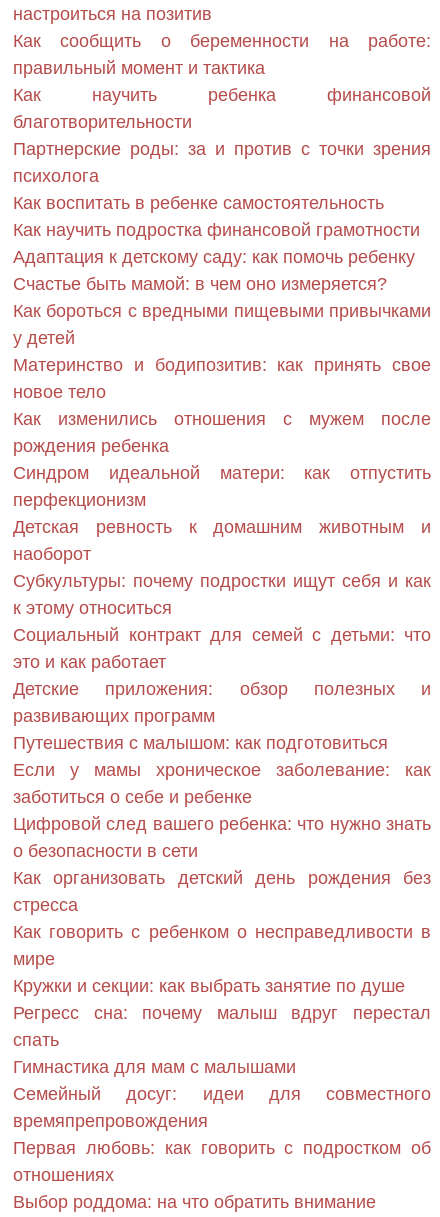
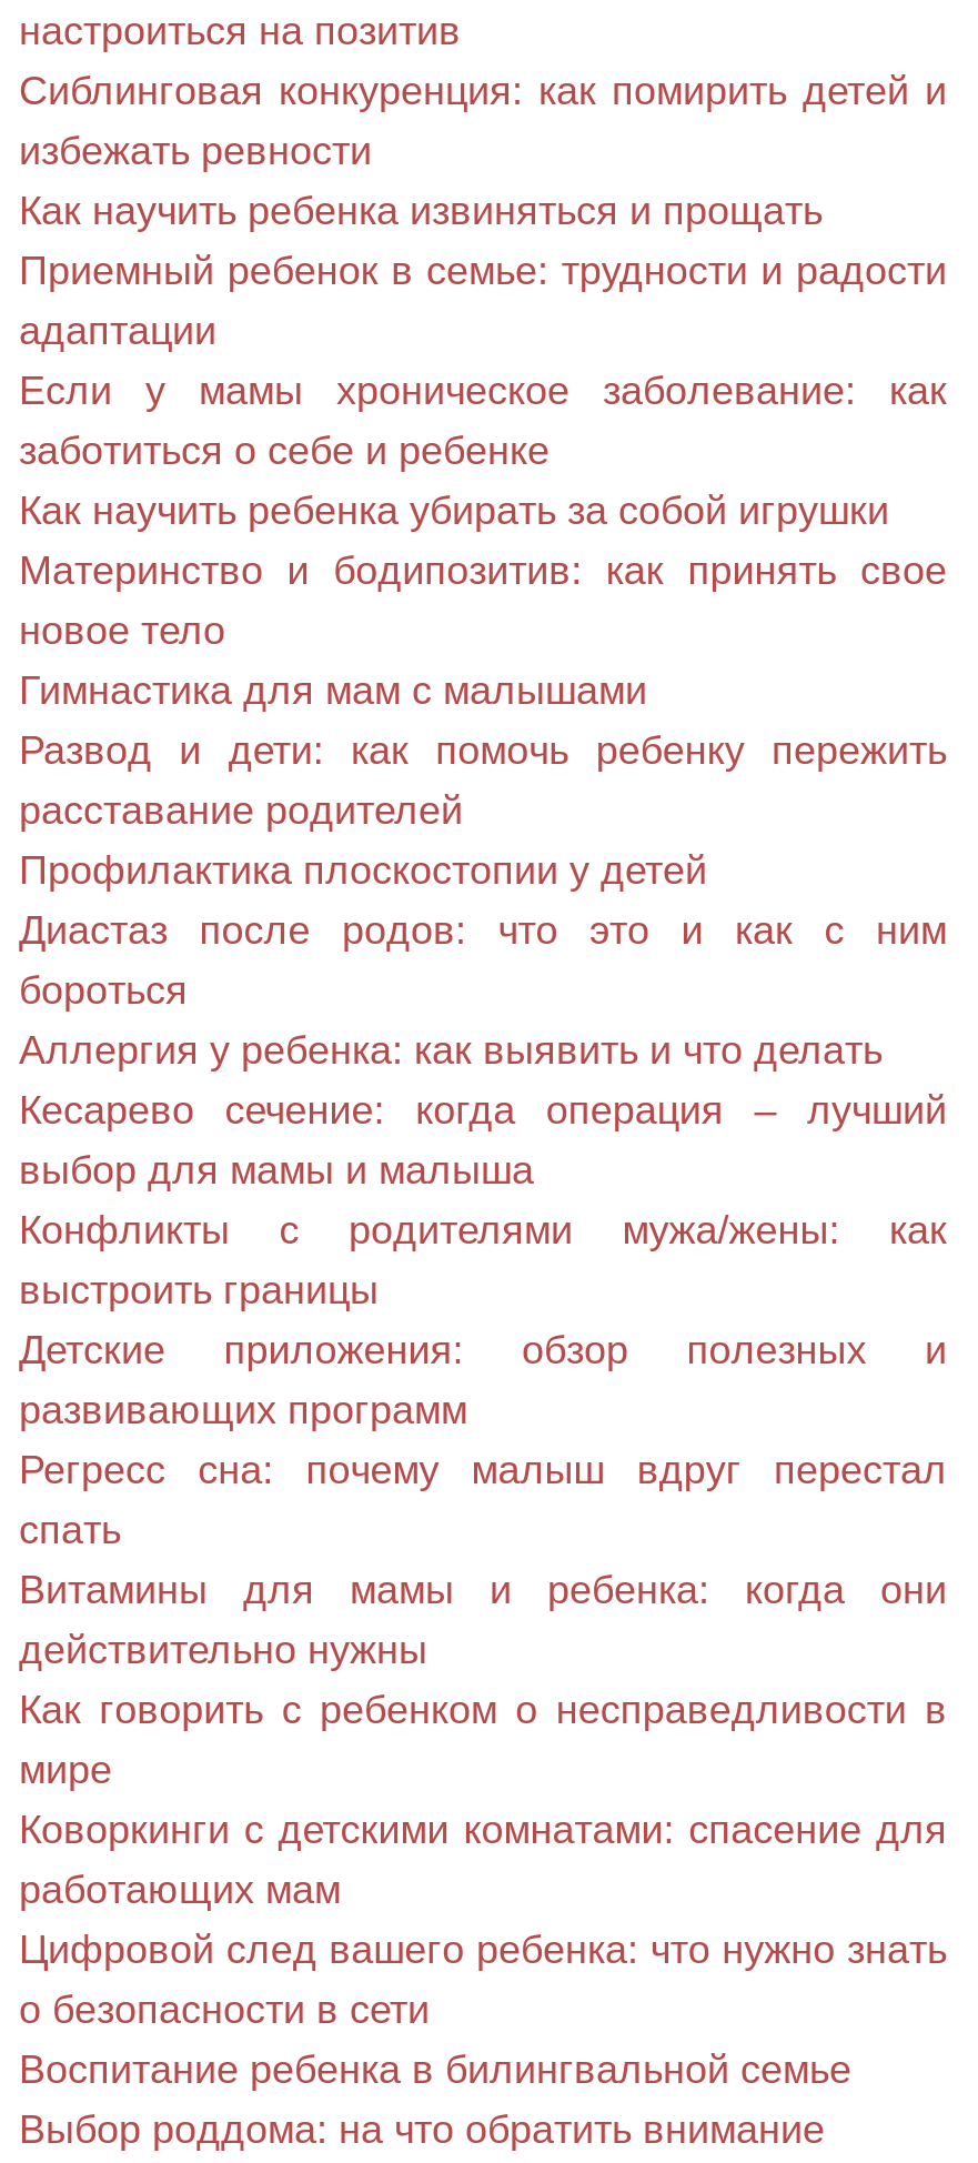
[13,31,431,348] Как сообщить о беременности на работе: | правильный момент и тактика | Как научить ребенка финансовой | благотворительности | Партнерские роды: за и против с точки зрения | психолога | Как воспитать в ребенке самостоятельность | Как научить подростка финансовой грамотности | Адаптация к детскому саду: как помочь ребенку | Счастье быть мамой: в чем оно измеряется? | Как бороться с вредными пищевыми привычками | у детей -> [19,69,947,533] Сиблинговая конкуренция: как помирить детей и | избежать ревности | Как научить ребенка извиняться и прощать | Приемный ребенок в семье: трудности и радости | адаптации | Как научить ребенка убирать за собой игрушки
[13,409,431,672] Как изменились отношения с мужем после | рождения ребенка | Синдром идеальной матери: как отпустить | перфекционизм | Детская ревность к домашним животным и | наоборот | Субкультуры: почему подростки ищут себя и как | к этому относиться | Социальный контракт для семей с детьми: что | это и как работает -> [19,728,947,1312] Развод и дети: как помочь ребенку пережить | расставание родителей | Профилактика плоскостопии у детей | Диастаз после родов: что это и как с ним | бороться | Аллергия у ребенка: как выявить и что делать | Кесарево сечение: когда операция – лучший | выбор для мамы и малыша | Конфликты с родителями мужа/жены: как | выстроить границы
[13,733,388,753] Путешествия с малышом: как подготовиться -> [19,1568,947,1912] Витамины для мамы и ребенка: когда они | действительно нужны | Коворкинги с детскими комнатами: спасение для | работающих мам
moved [13,760,431,807] -> [19,369,947,473]: Если у мамы хроническое заболевание: как | заботиться о себе и ребенке
moved [13,814,431,861] -> [19,1928,947,2032]: Цифровой след вашего ребенка: что нужно знать | о безопасности в сети
[13,868,431,1185] Как организовать детский день рождения без | стресса | Кружки и секции: как выбрать занятие по душе | Семейный досуг: идеи для совместного | времяпрепровождения | Первая любовь: как говорить с подростком об | отношениях -> [19,2048,851,2092] Воспитание ребенка в билингвальной семье
moved [13,922,431,969] -> [19,1688,947,1792]: Как говорить с ребенком о несправедливости в | мире
moved [13,1003,431,1050] -> [19,1448,947,1552]: Регресс сна: почему малыш вдруг перестал | спать
moved [13,1057,296,1077] -> [19,668,647,713]: Гимнастика для мам с малышами

